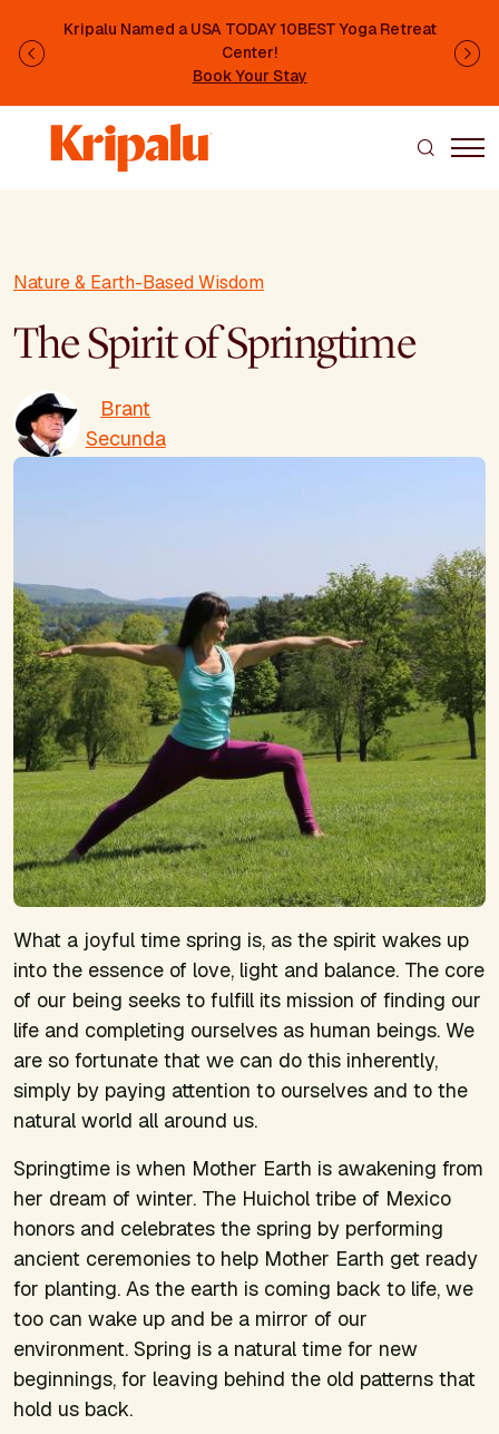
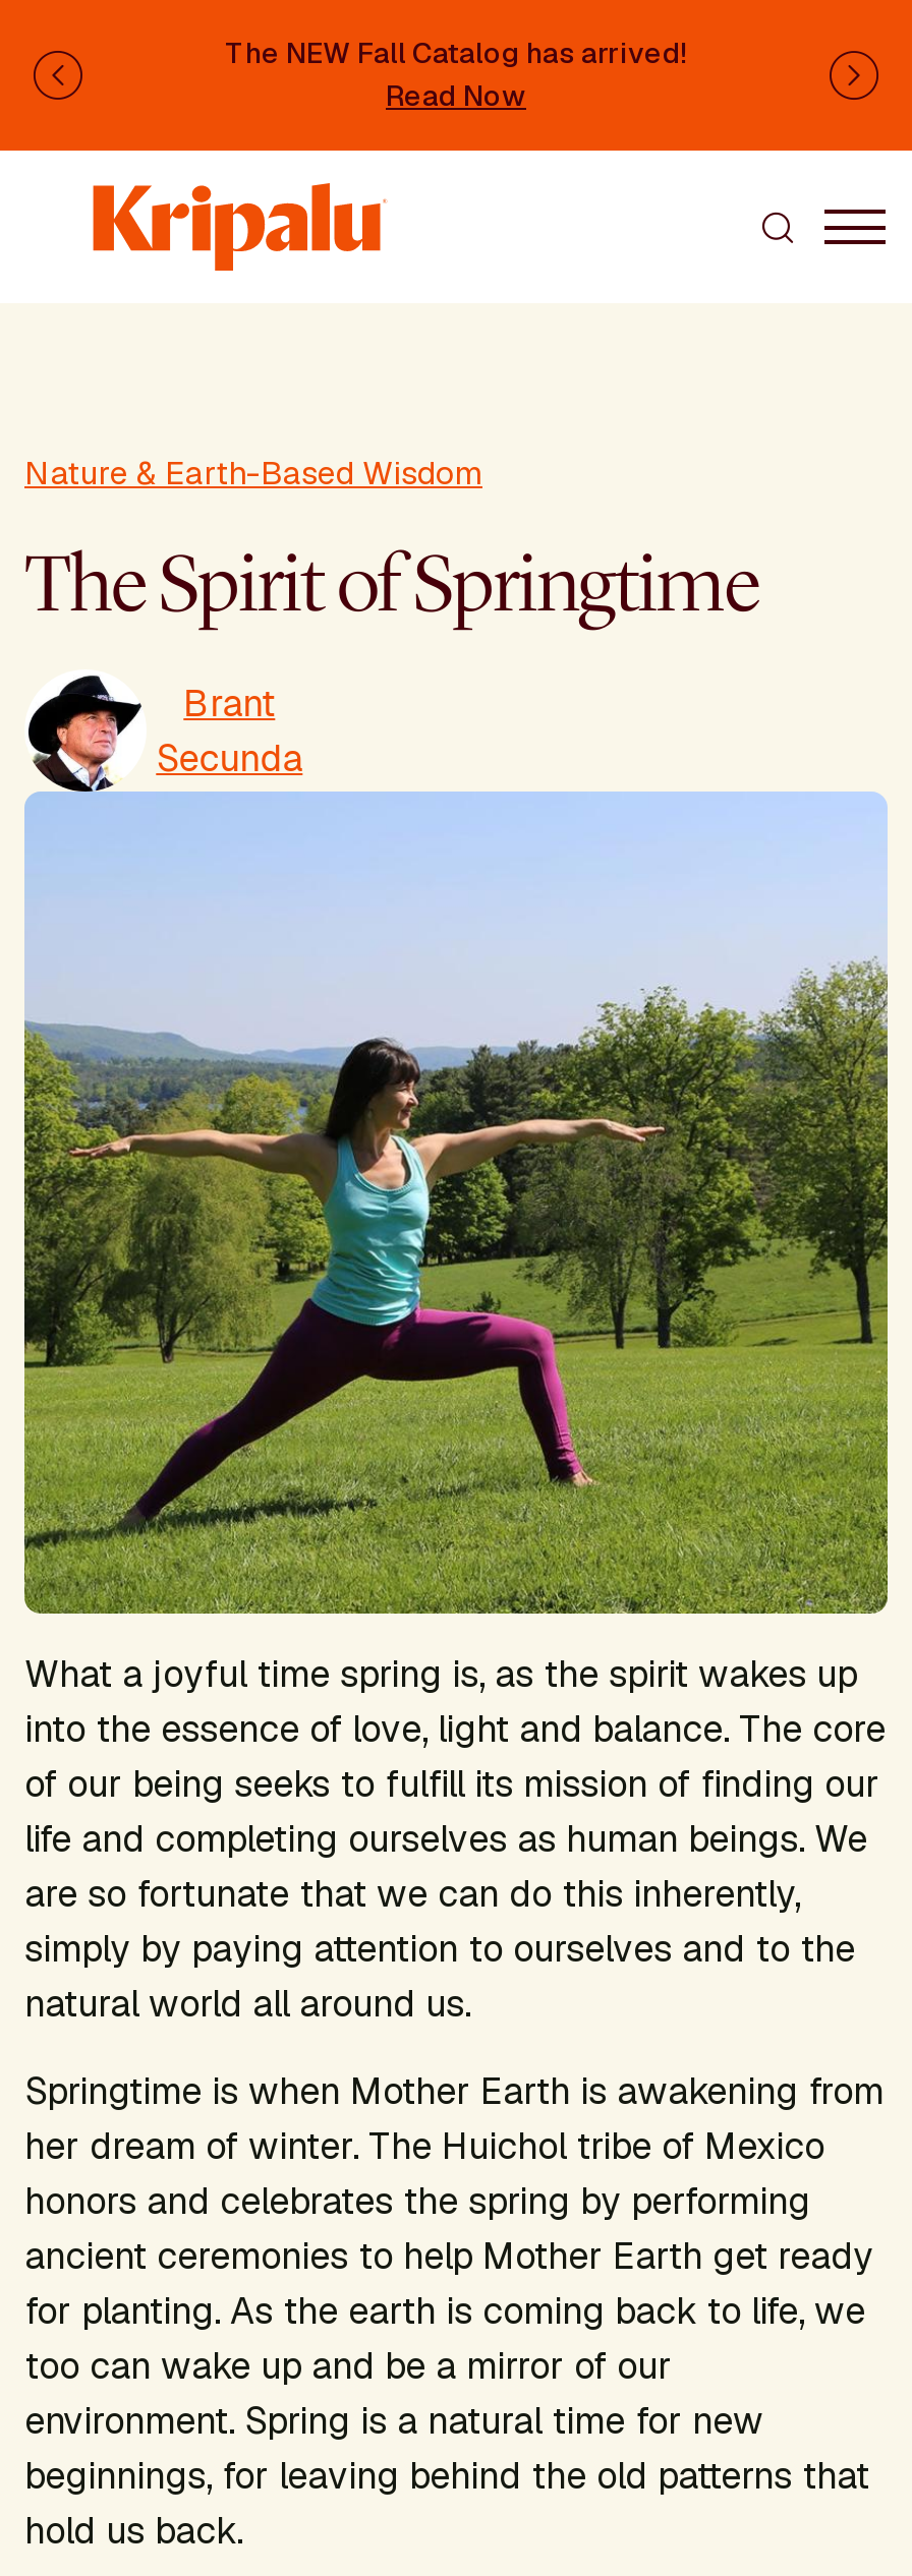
[63,19,436,86] Kripalu Named a USA TODAY 10BEST Yoga Retreat | Center! | Book Your Stay -> [225,35,687,114] The NEW Fall Catalog has arrived! | Read Now

